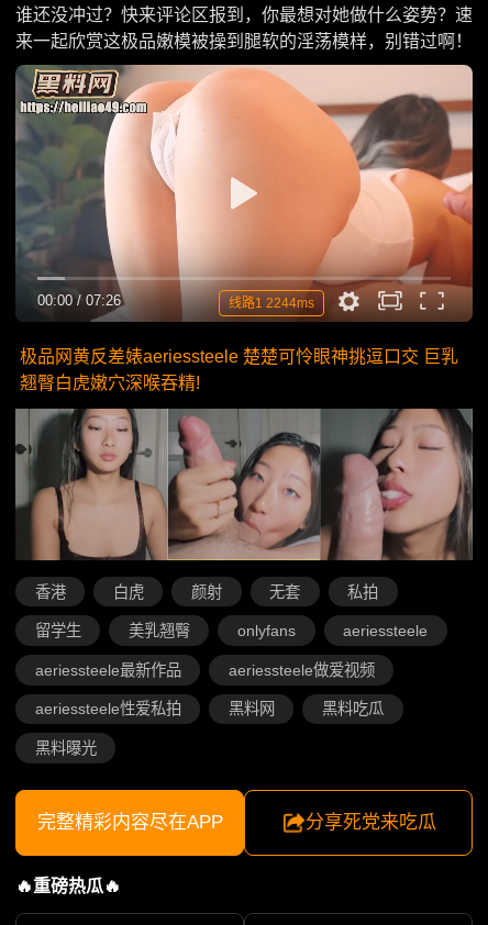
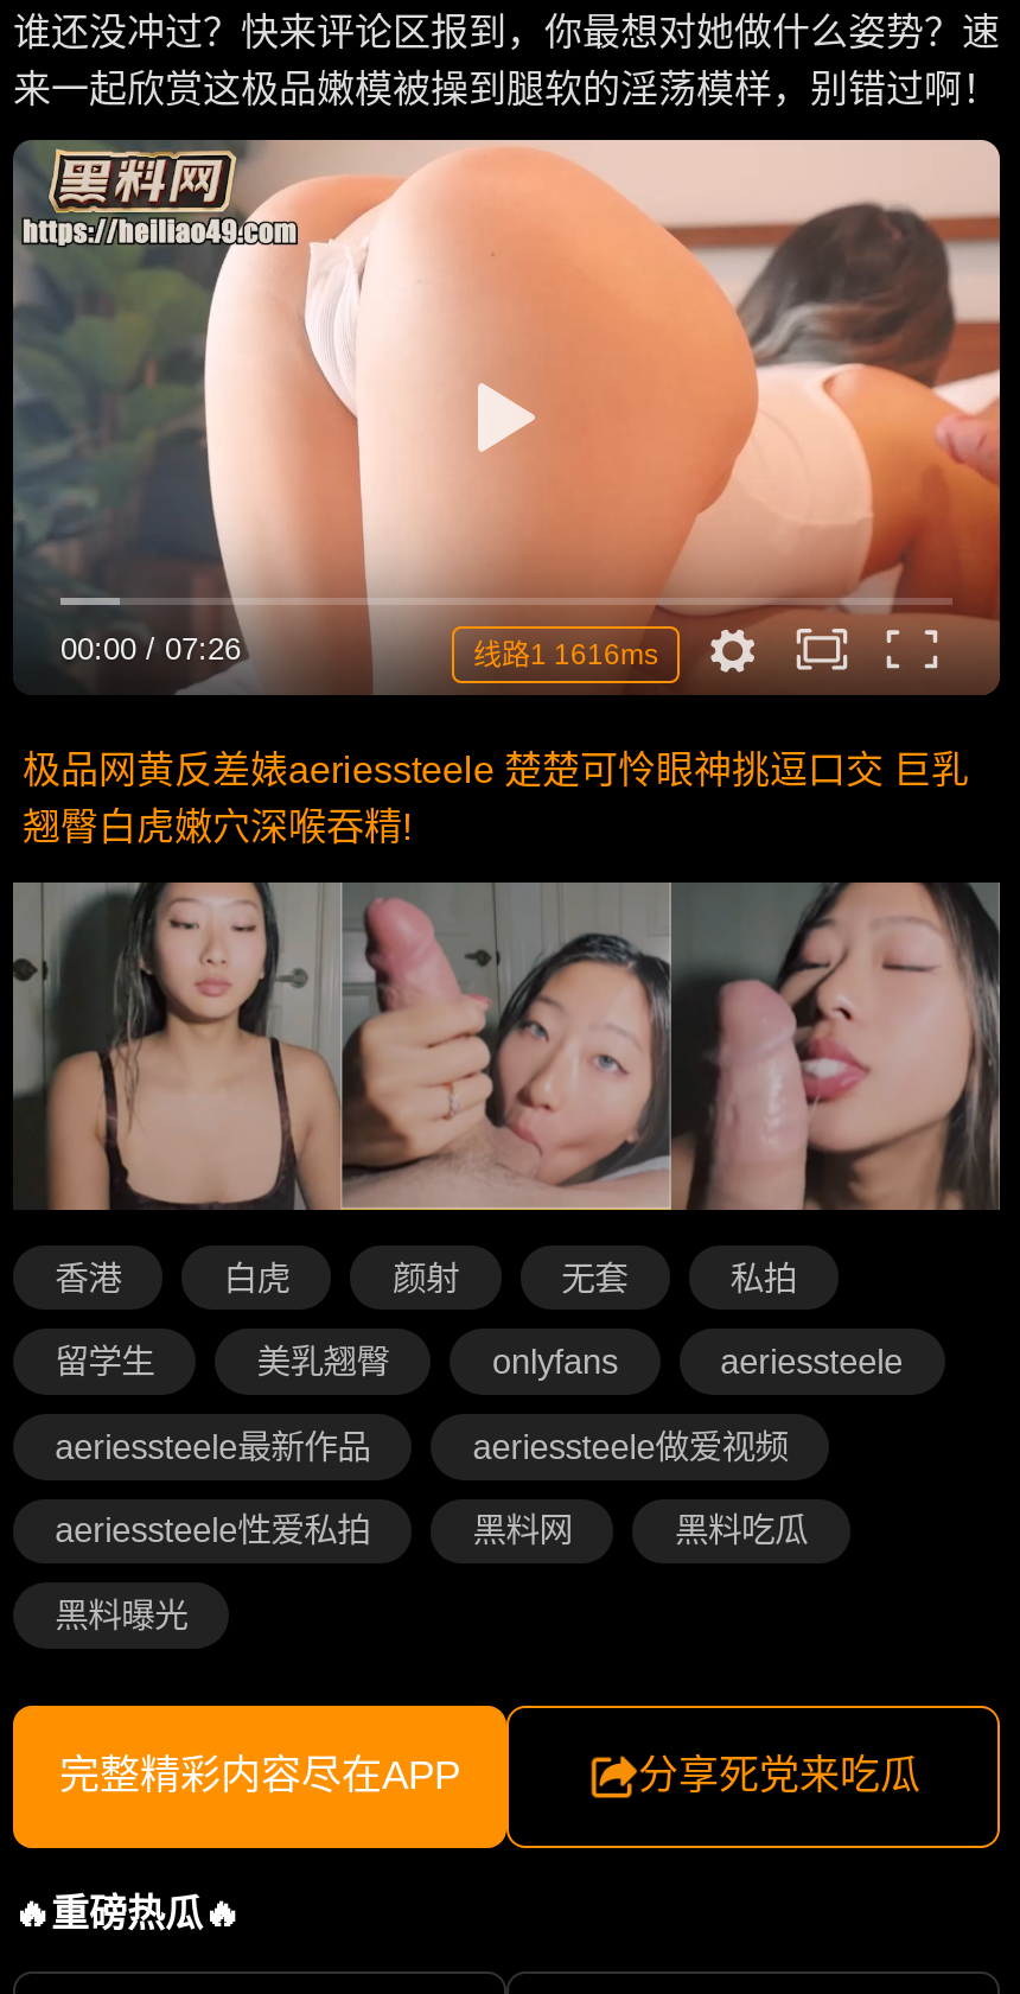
[229,296,314,311] 线路1 2244ms -> [473,639,658,672] 线路1 1616ms

